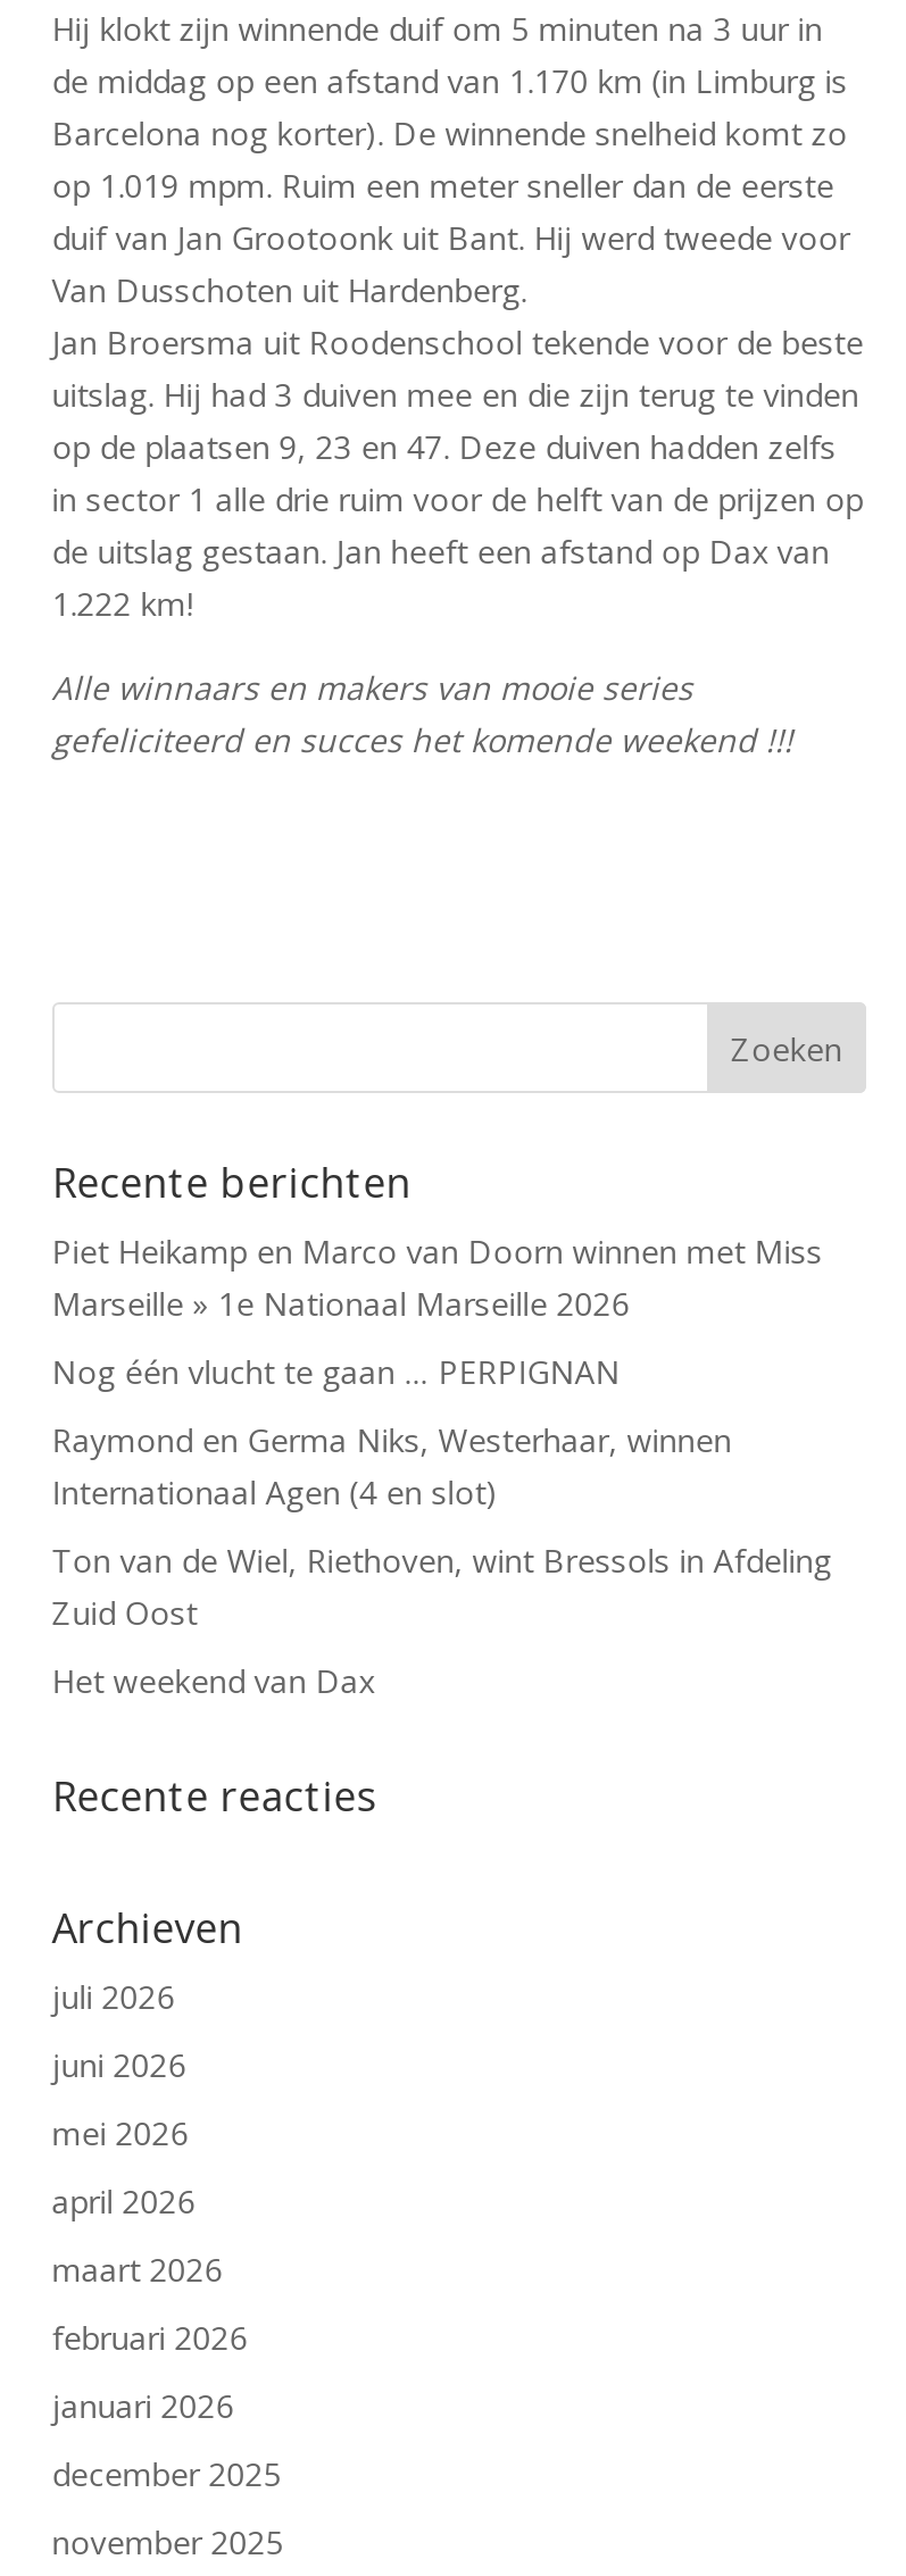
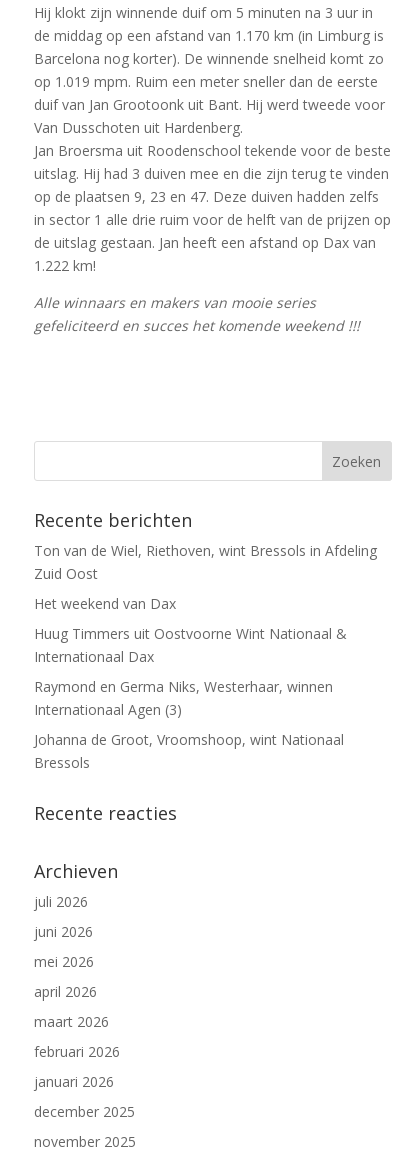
[52,1229,823,1513] Piet Heikamp en Marco van Doorn winnen met Miss | Marseille » 1e Nationaal Marseille 2026 | Nog één vlucht te gaan … PERPIGNAN | Internationaal Agen (4 en slot) -> none
moved [52,1418,732,1461] -> [34,677,333,696]: Raymond en Germa Niks, Westerhaar, winnen
moved [52,1538,832,1702] -> [34,541,377,613]: Ton van de Wiel, Riethoven, wint Bressols in Afdeling | Zuid Oost | Het weekend van Dax
none -> [34,624,347,772] Huug Timmers uit Oostvoorne Wint Nationaal & | Internationaal Dax | Internationaal Agen (3) | Johanna de Groot, Vroomshoop, wint Nationaal | Bressols

